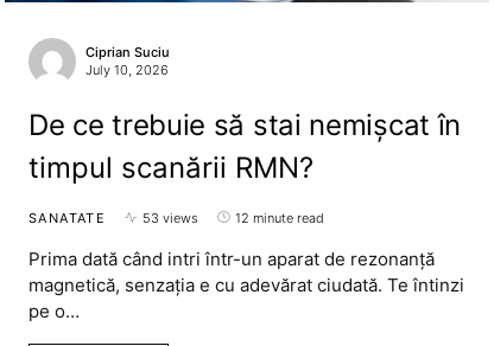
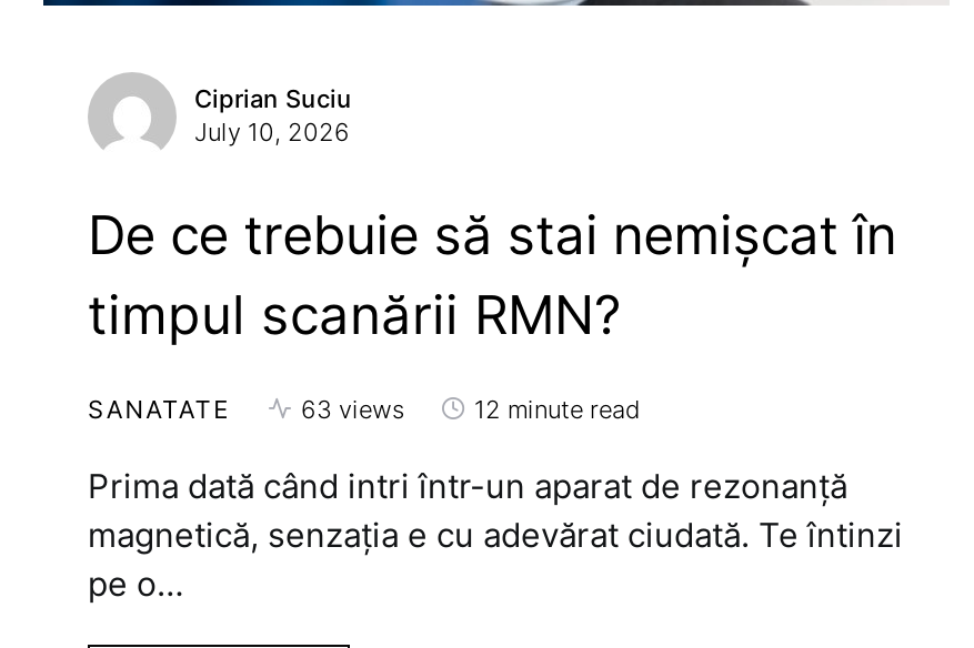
[142,210,198,226] 53 views -> [301,393,405,424] 63 views

